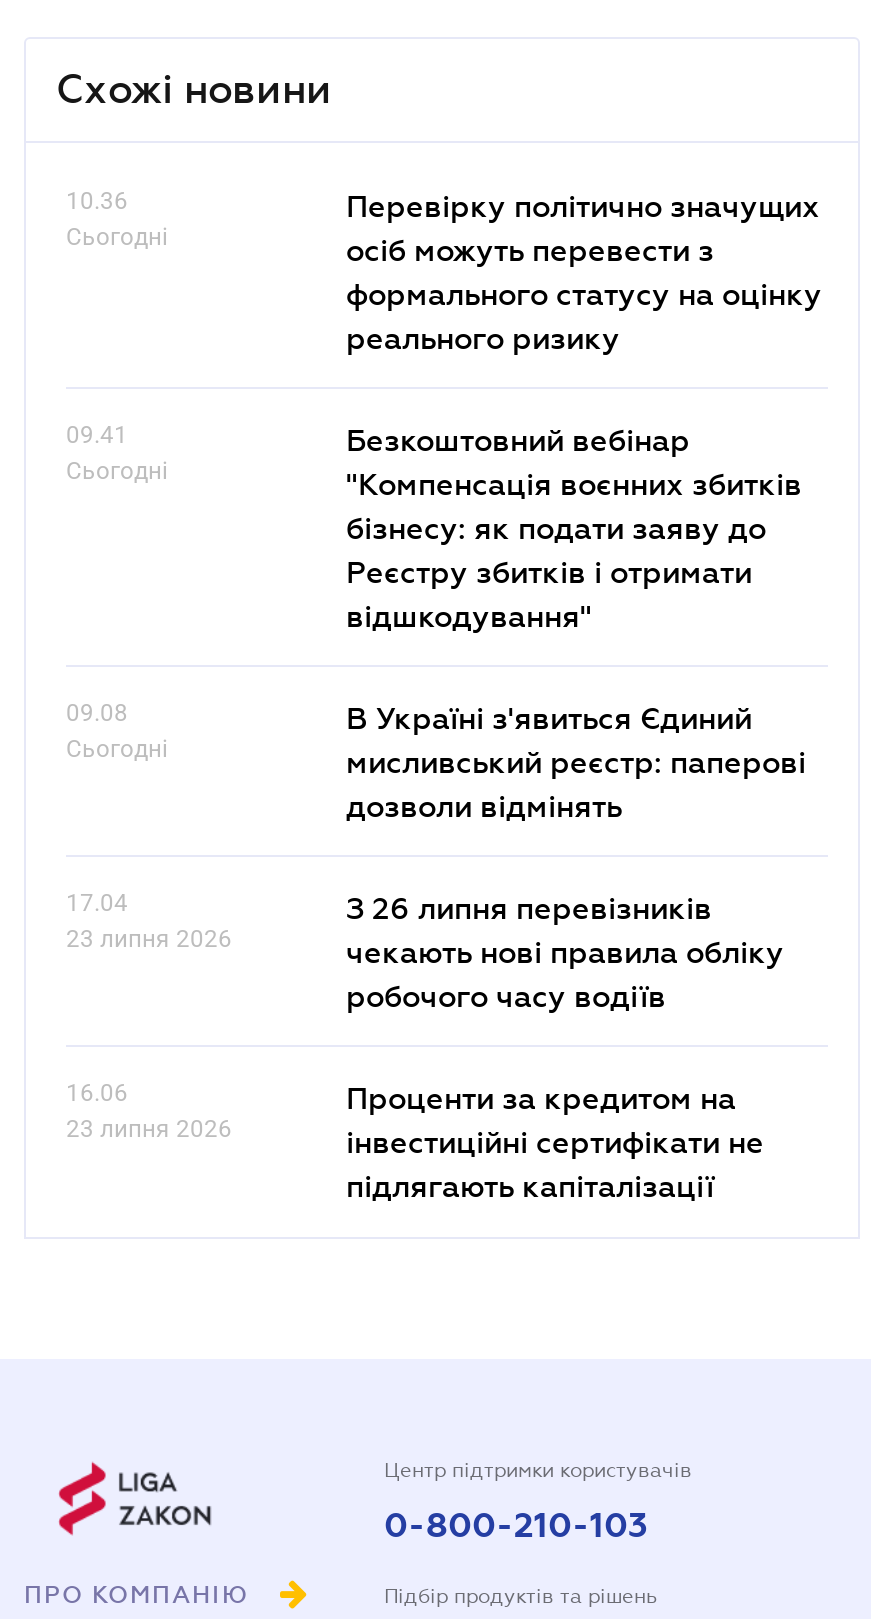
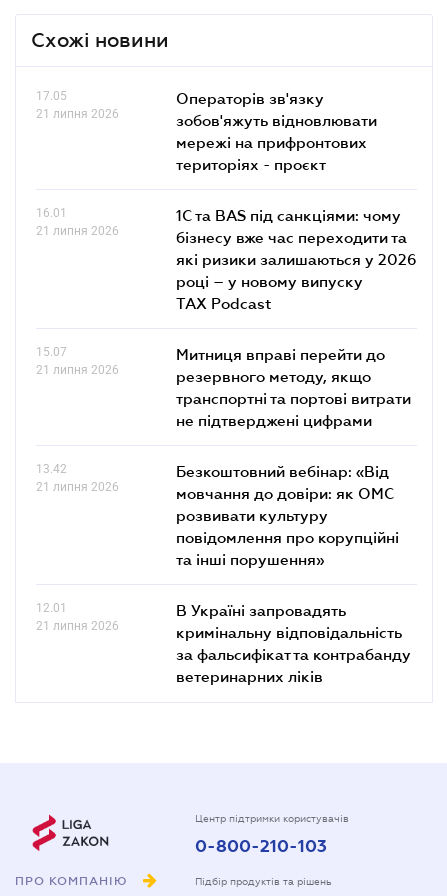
[66,186,168,250] 10.36 | Сьогодні -> [36,89,119,121] 17.05 | 21 липня 2026
[346,186,822,354] Перевірку політично значущих | осіб можуть перевести з | формального статусу на оцінку | реального ризику -> [176,89,377,173] Операторів зв'язку | зобов'яжуть відновлювати | мережі на прифронтових | територіях - проєкт
[66,420,168,484] 09.41 | Сьогодні -> [36,206,119,238] 16.01 | 21 липня 2026
[346,420,802,632] Безкоштовний вебінар | "Компенсація воєнних збитків | бізнесу: як подати заяву до | Реєстру збитків і отримати | відшкодування" -> [176,206,417,312] 1С та BAS під санкціями: чому | бізнесу вже час переходити та | які ризики залишаються у 2026 | році – у новому випуску | TAX Podcast
[66,698,168,762] 09.08 | Сьогодні -> [36,345,119,377] 15.07 | 21 липня 2026
[346,698,806,822] В Україні з'явиться Єдиний | мисливський реєстр: паперові | дозволи відмінять -> [176,345,411,429] Митниця вправі перейти до | резервного методу, якщо | транспортні та портові витрати | не підтверджені цифрами
[66,888,232,952] 17.04 | 23 липня 2026 -> [36,462,119,494] 13.42 | 21 липня 2026
[346,888,784,1012] З 26 липня перевізників | чекають нові правила обліку | робочого часу водіїв -> [176,462,399,568] Безкоштовний вебінар: «Від | мовчання до довіри: як ОМС | розвивати культуру | повідомлення про корупційні | та інші порушення»
[66,1078,232,1142] 16.06 | 23 липня 2026 -> [36,601,119,633] 12.01 | 21 липня 2026
[346,1078,764,1202] Проценти за кредитом на | інвестиційні сертифікати не | підлягають капіталізації -> [176,601,411,685] В Україні запровадять | кримінальну відповідальність | за фальсифікат та контрабанду | ветеринарних ліків

